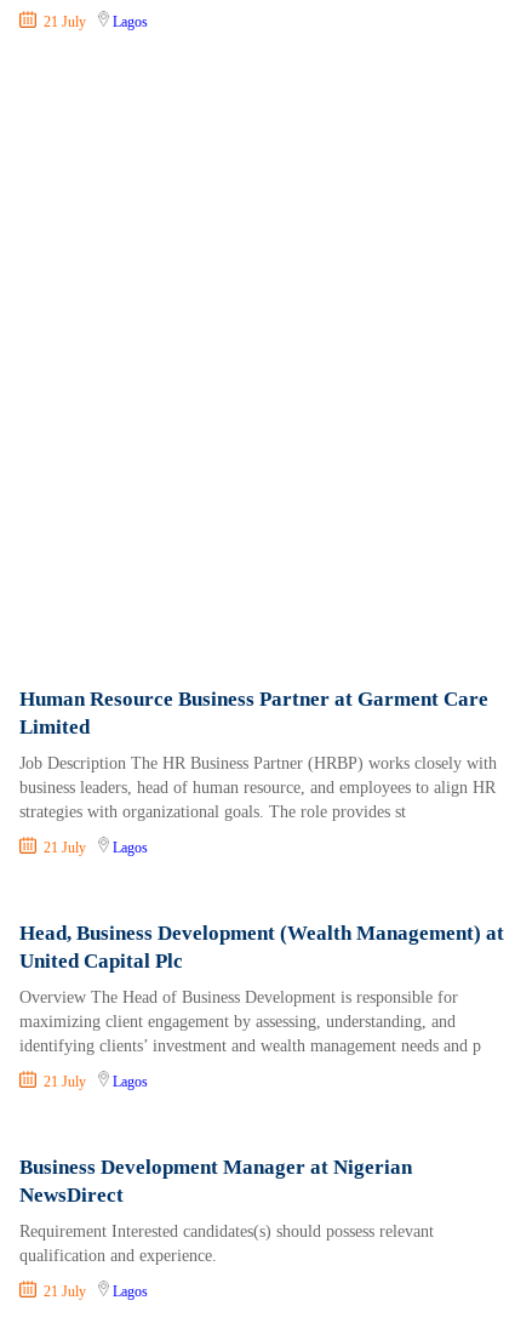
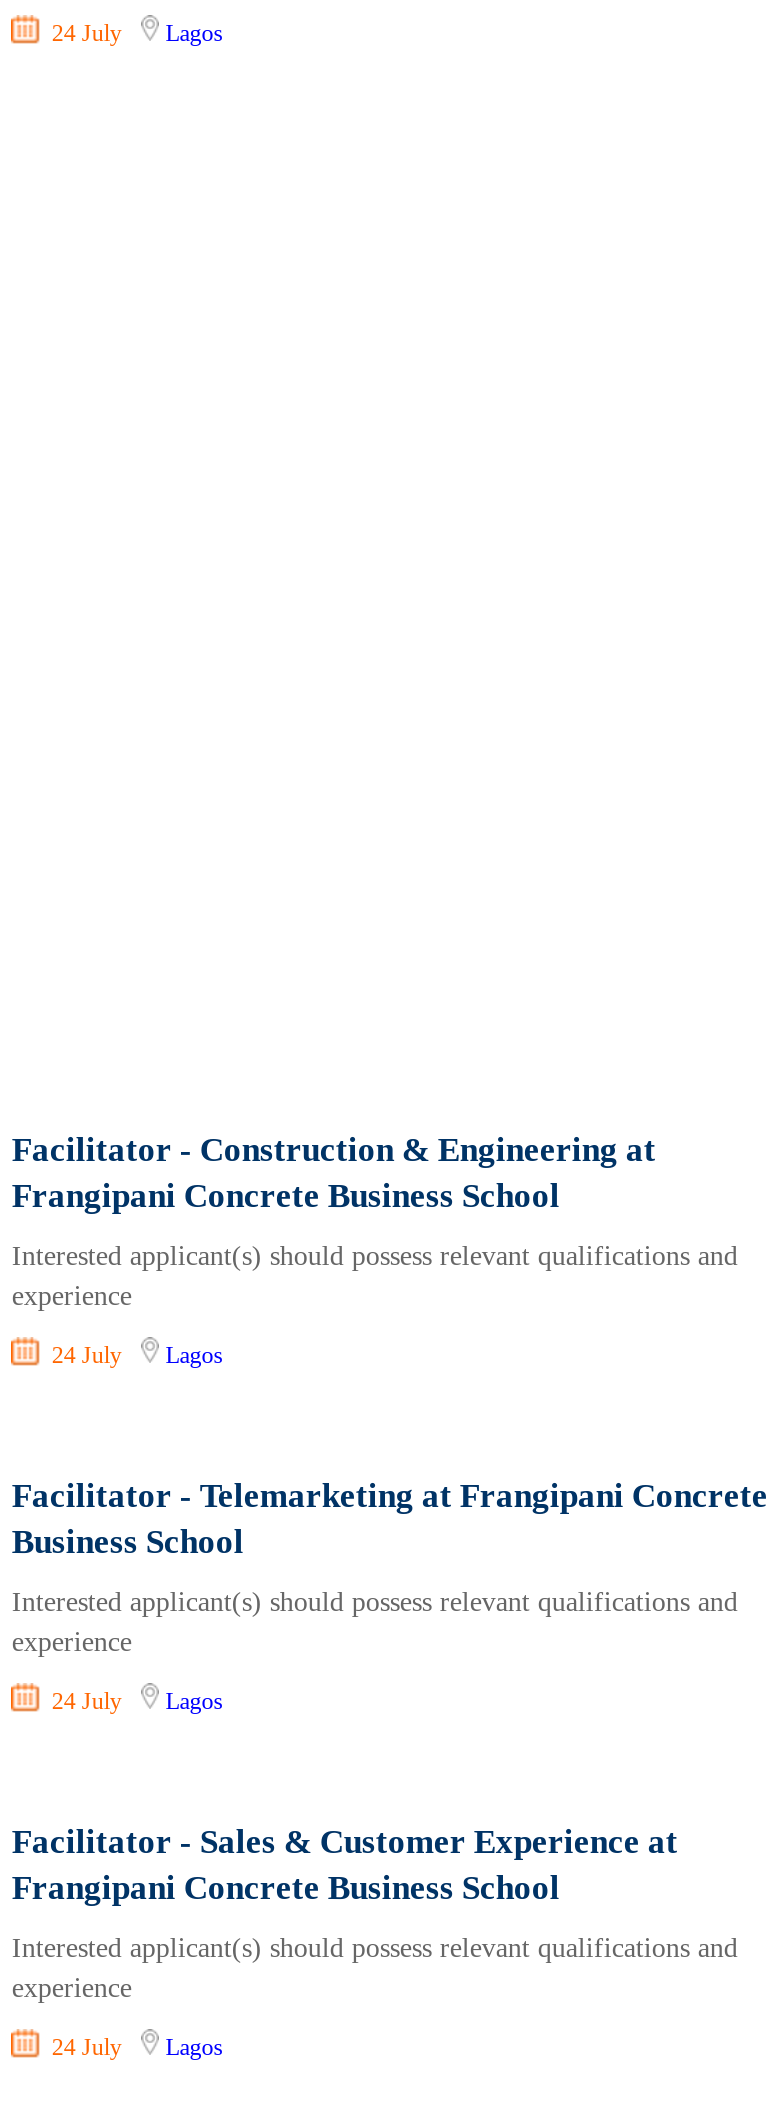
[44,14,148,31] 21 July Lagos -> [52,20,224,48] 24 July Lagos
[20,688,489,739] Human Resource Business Partner at Garment Care | Limited -> [12,1132,656,1216] Facilitator - Construction & Engineering at | Frangipani Concrete Business School
[20,755,497,821] Job Description The HR Business Partner (HRBP) works closely with | business leaders, head of human resource, and employees to align HR | strategies with organizational goals. The role provides st -> [12,1242,738,1312] Interested applicant(s) should possess relevant qualifications and | experience
[44,840,148,856] 21 July Lagos -> [52,1342,224,1370] 24 July Lagos
[20,922,505,973] Head, Business Development (Wealth Management) at | United Capital Plc -> [12,1478,768,1562] Facilitator - Telemarketing at Frangipani Concrete | Business School
[20,989,482,1055] Overview The Head of Business Development is responsible for | maximizing client engagement by assessing, understanding, and | identifying clients’ investment and wealth management needs and p -> [12,1588,738,1658] Interested applicant(s) should possess relevant qualifications and | experience
[44,1074,148,1091] 21 July Lagos -> [52,1688,224,1716] 24 July Lagos
[20,1156,412,1207] Business Development Manager at Nigerian | NewsDirect -> [12,1824,678,1908] Facilitator - Sales & Customer Experience at | Frangipani Concrete Business School
[20,1223,434,1265] Requirement Interested candidates(s) should possess relevant | qualification and experience. -> [12,1934,738,2004] Interested applicant(s) should possess relevant qualifications and | experience
[44,1283,148,1300] 21 July Lagos -> [52,2034,224,2062] 24 July Lagos

